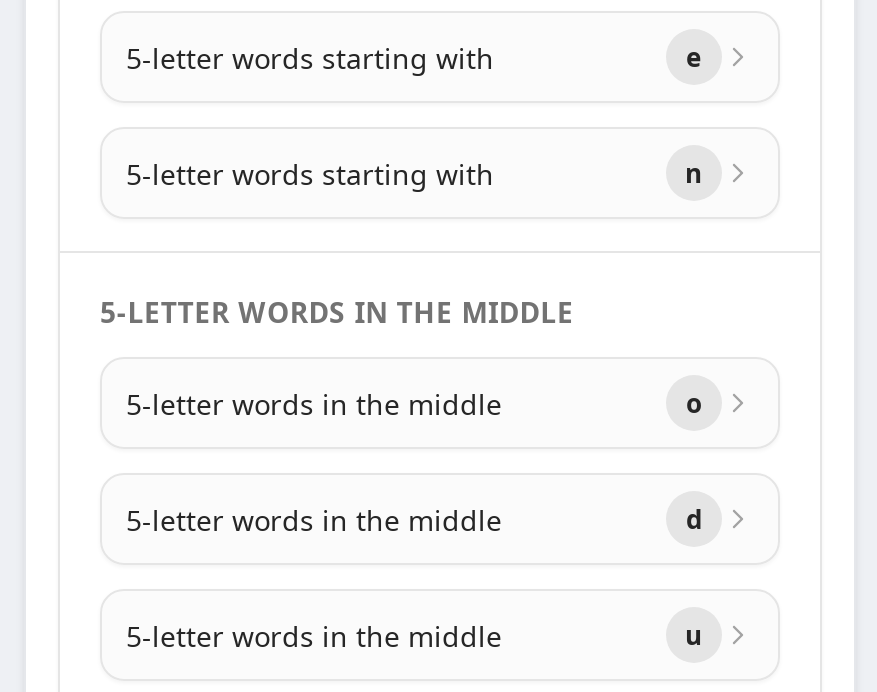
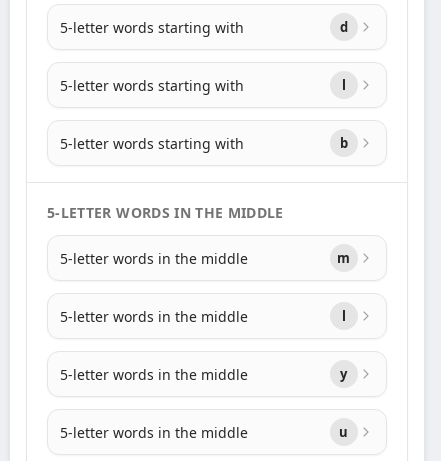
[686,38,702,74] e -> none
[685,154,703,190] n -> [60,75,348,152] l | 5-letter words starting with | b
[686,384,702,420] o -> [337,248,350,266] m
moved [686,500,702,536] -> [340,17,348,35]: d
none -> [60,306,347,383] l | 5-letter words in the middle | y

